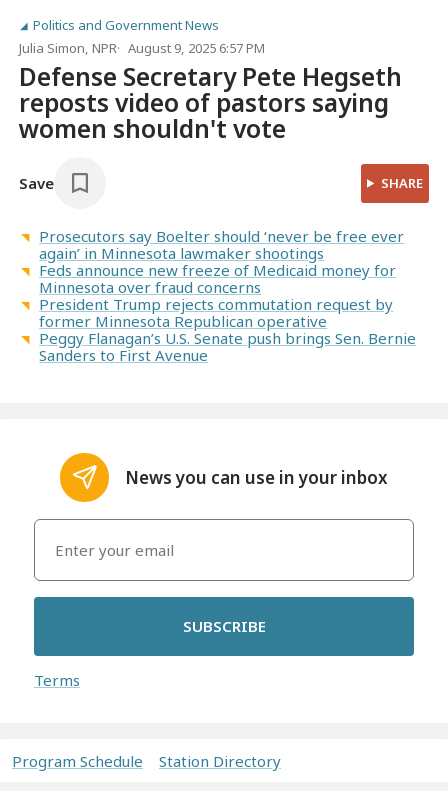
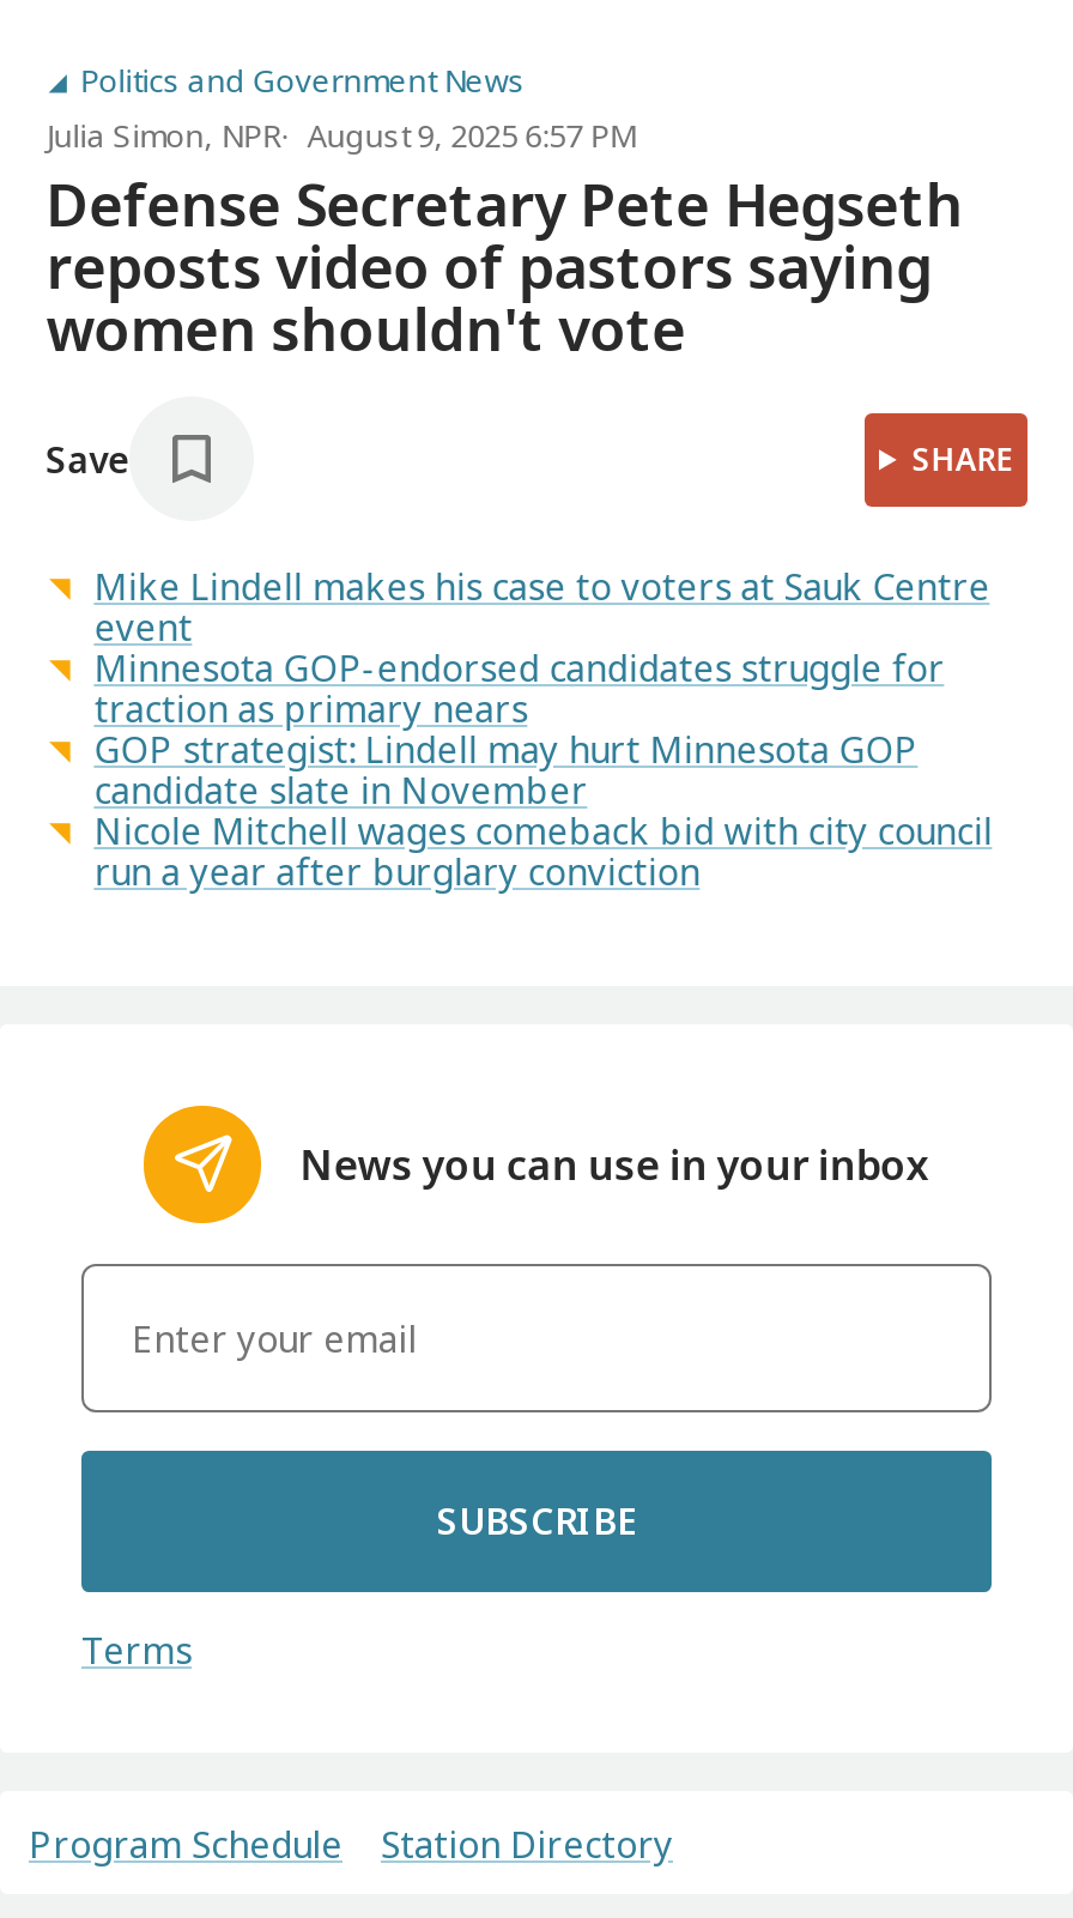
[39,226,416,365] Prosecutors say Boelter should ‘never be free ever | again’ in Minnesota lawmaker shootings | Feds announce new freeze of Medicaid money for | Minnesota over fraud concerns | President Trump rejects commutation request by | former Minnesota Republican operative | Peggy Flanagan’s U.S. Senate push brings Sen. Bernie | Sanders to First Avenue -> [94,563,992,896] Mike Lindell makes his case to voters at Sauk Centre | event | Minnesota GOP-endorsed candidates struggle for | traction as primary nears | GOP strategist: Lindell may hurt Minnesota GOP | candidate slate in November | Nicole Mitchell wages comeback bid with city council | run a year after burglary conviction

